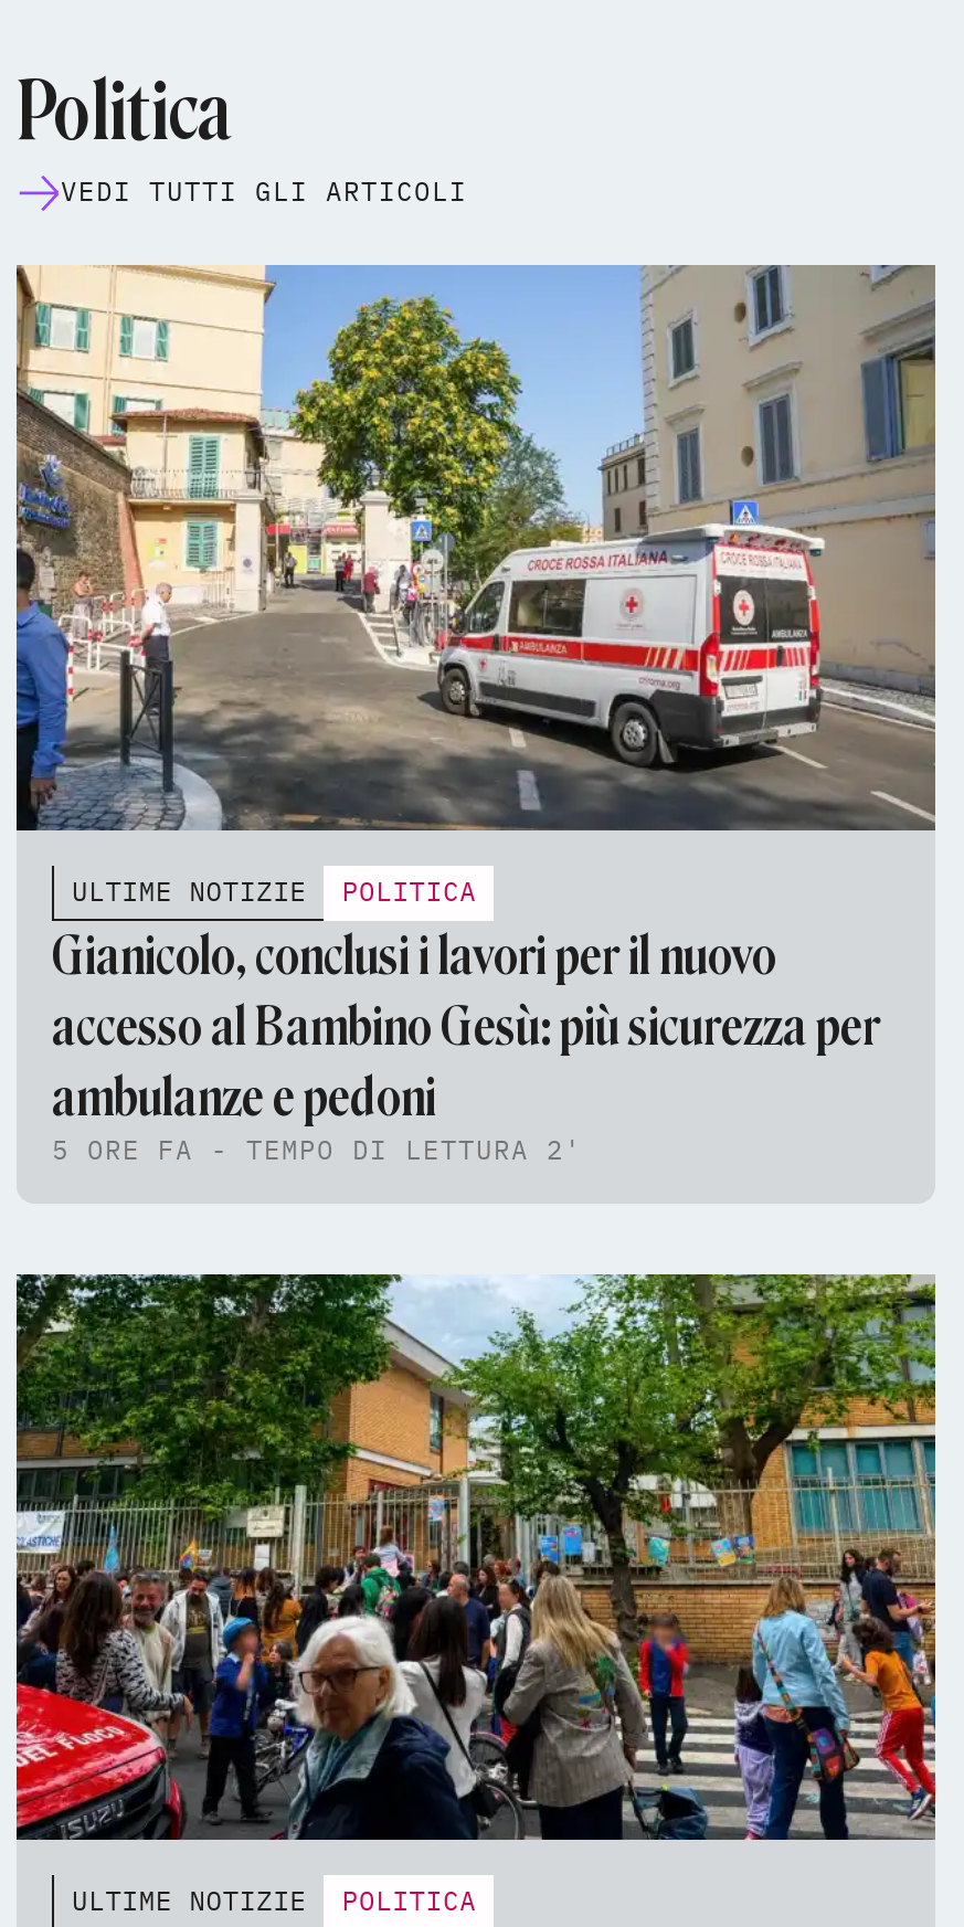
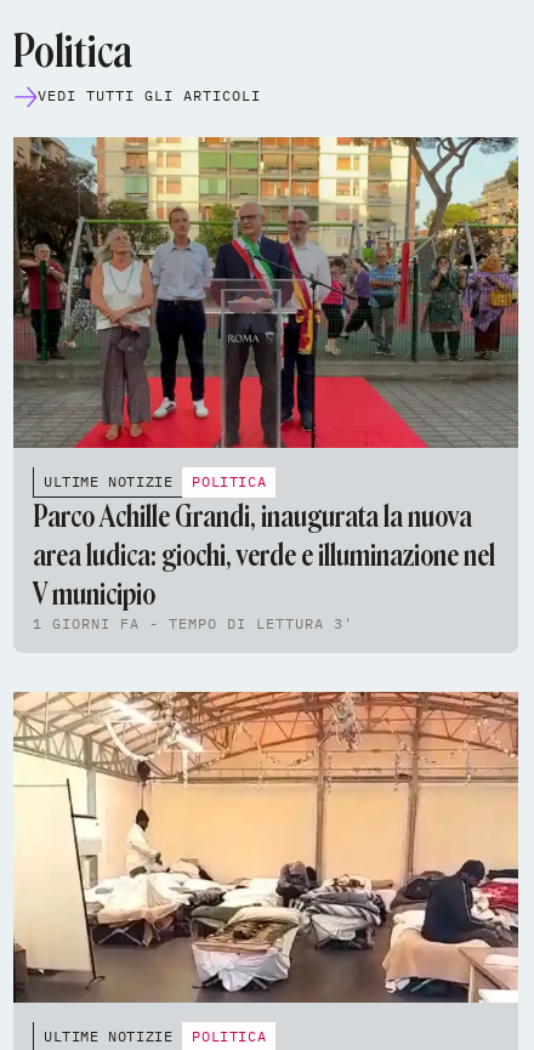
[14,264,935,832] [image] -> [12,136,518,449] [image]
[52,924,880,1167] Gianicolo, conclusi i lavori per il nuovo | accesso al Bambino Gesù: più sicurezza per | ambulanze e pedoni | 5 ORE FA - TEMPO DI LETTURA 2' -> [33,499,495,632] Parco Achille Grandi, inaugurata la nuova | area ludica: giochi, verde e illuminazione nel | V municipio | 1 GIORNI FA - TEMPO DI LETTURA 3'
[14,1271,937,1841] [image] -> [12,691,519,1003] [image]

